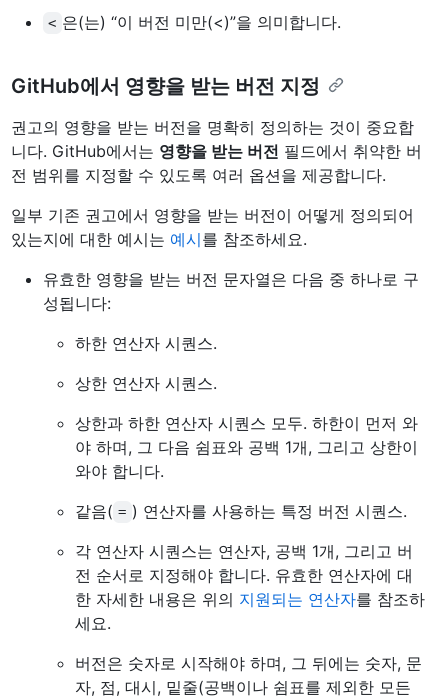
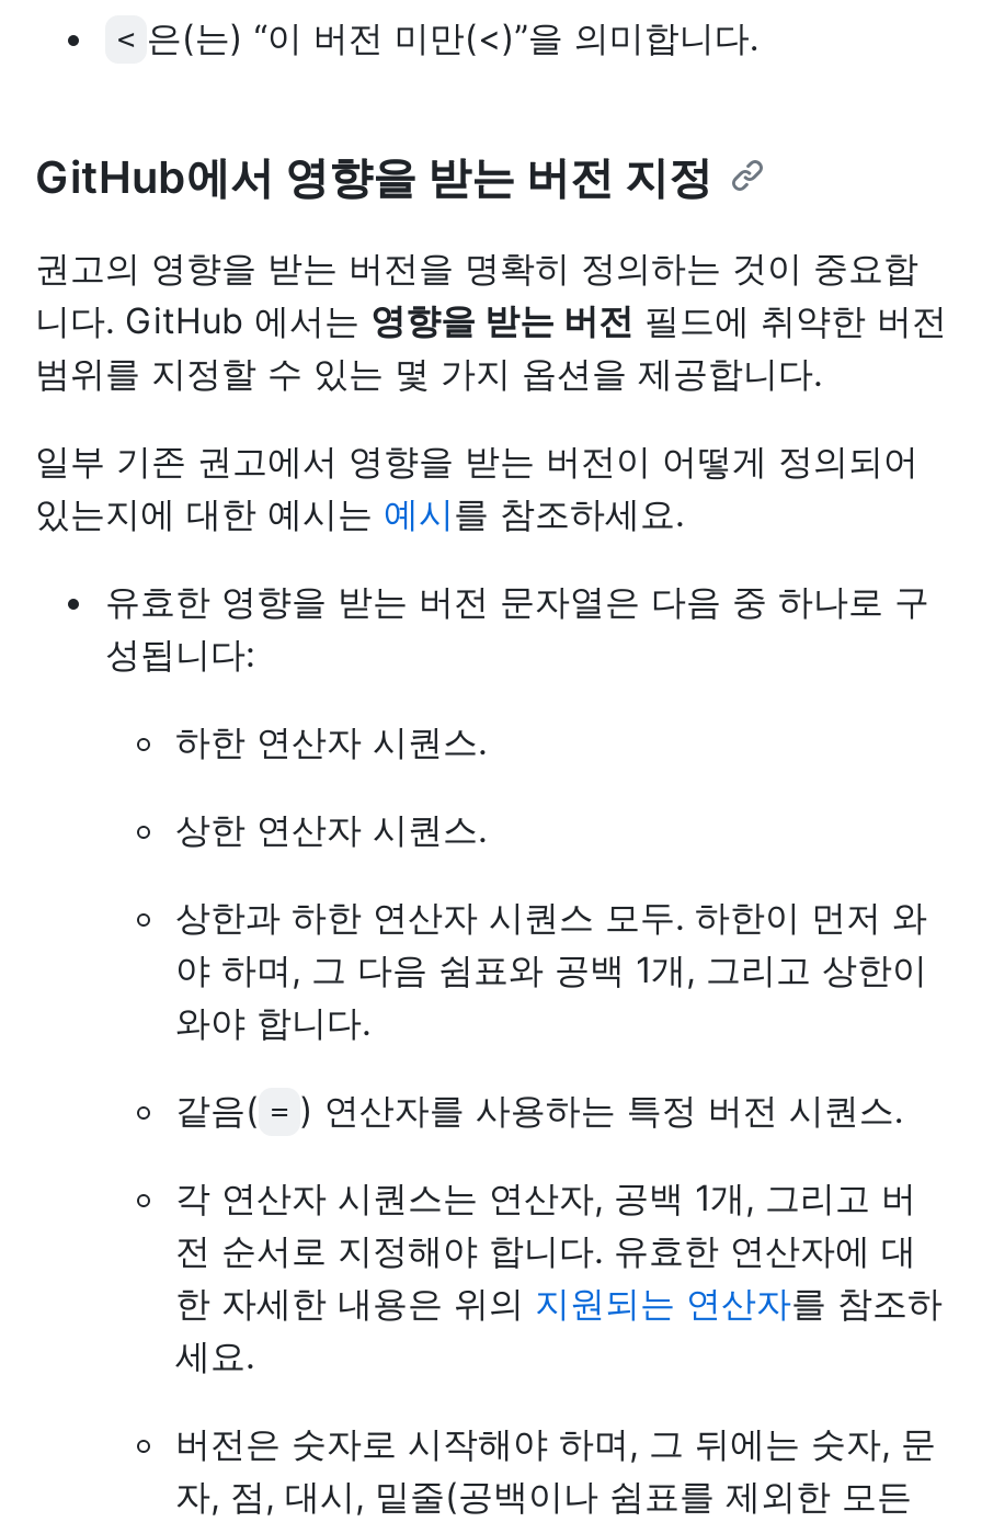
[11,141,422,185] 니다. GitHub에서는 영향을 받는 버전 필드에서 취약한 버 | 전 범위를 지정할 수 있도록 여러 옵션을 제공합니다. -> [35,298,947,395] 니다. GitHub 에서는 영향을 받는 버전 필드에 취약한 버전 | 범위를 지정할 수 있는 몇 가지 옵션을 제공합니다.

